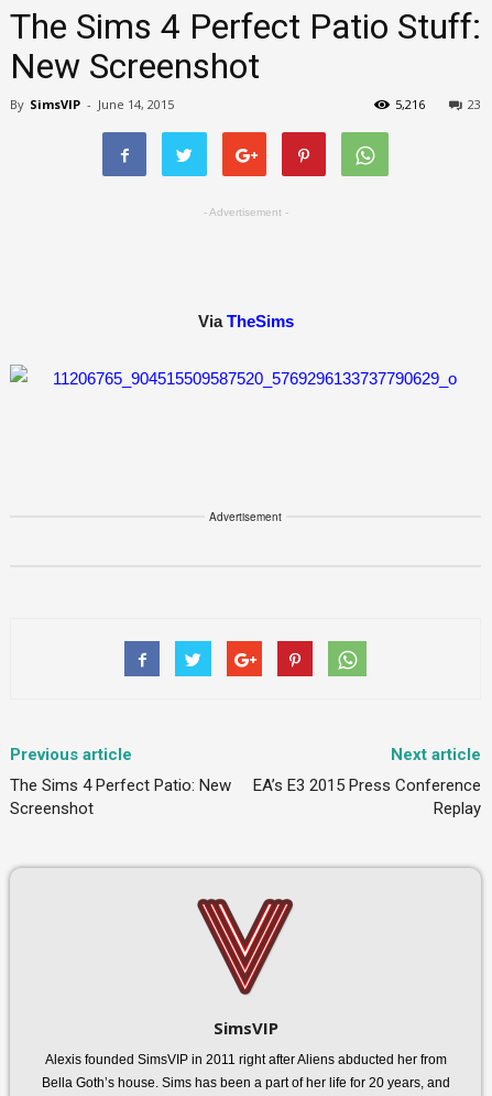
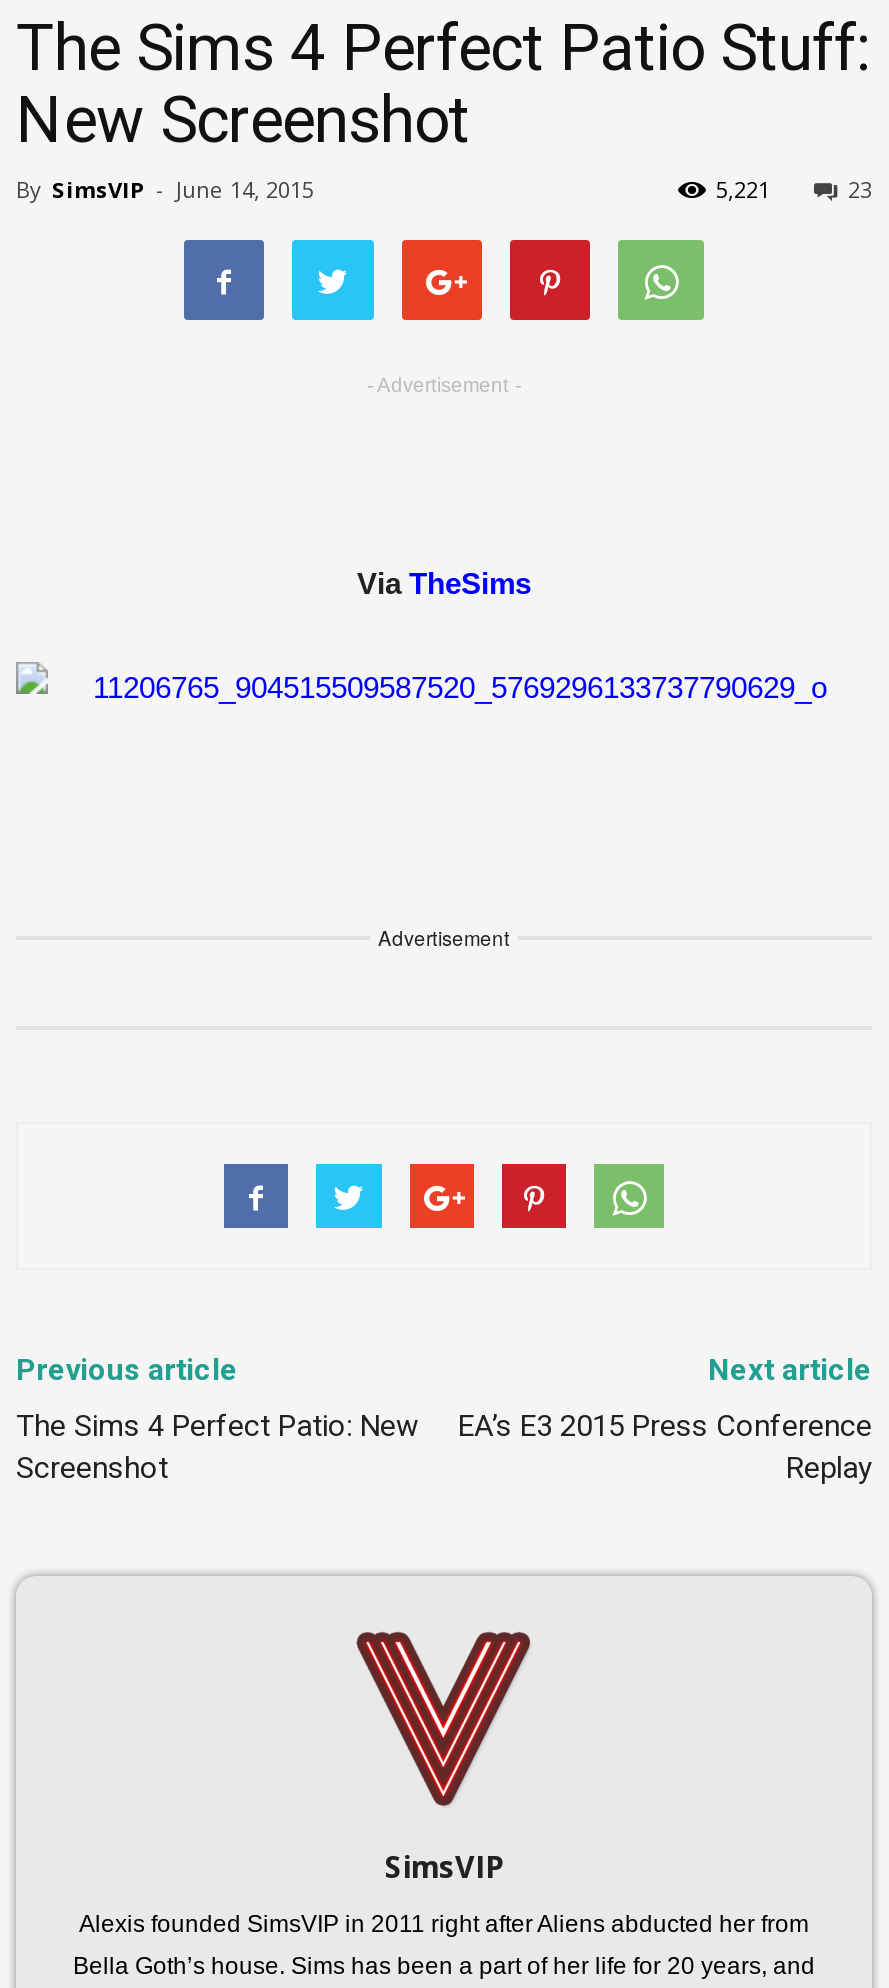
[395,96,425,112] 5,216 -> [716,174,770,204] 5,221

